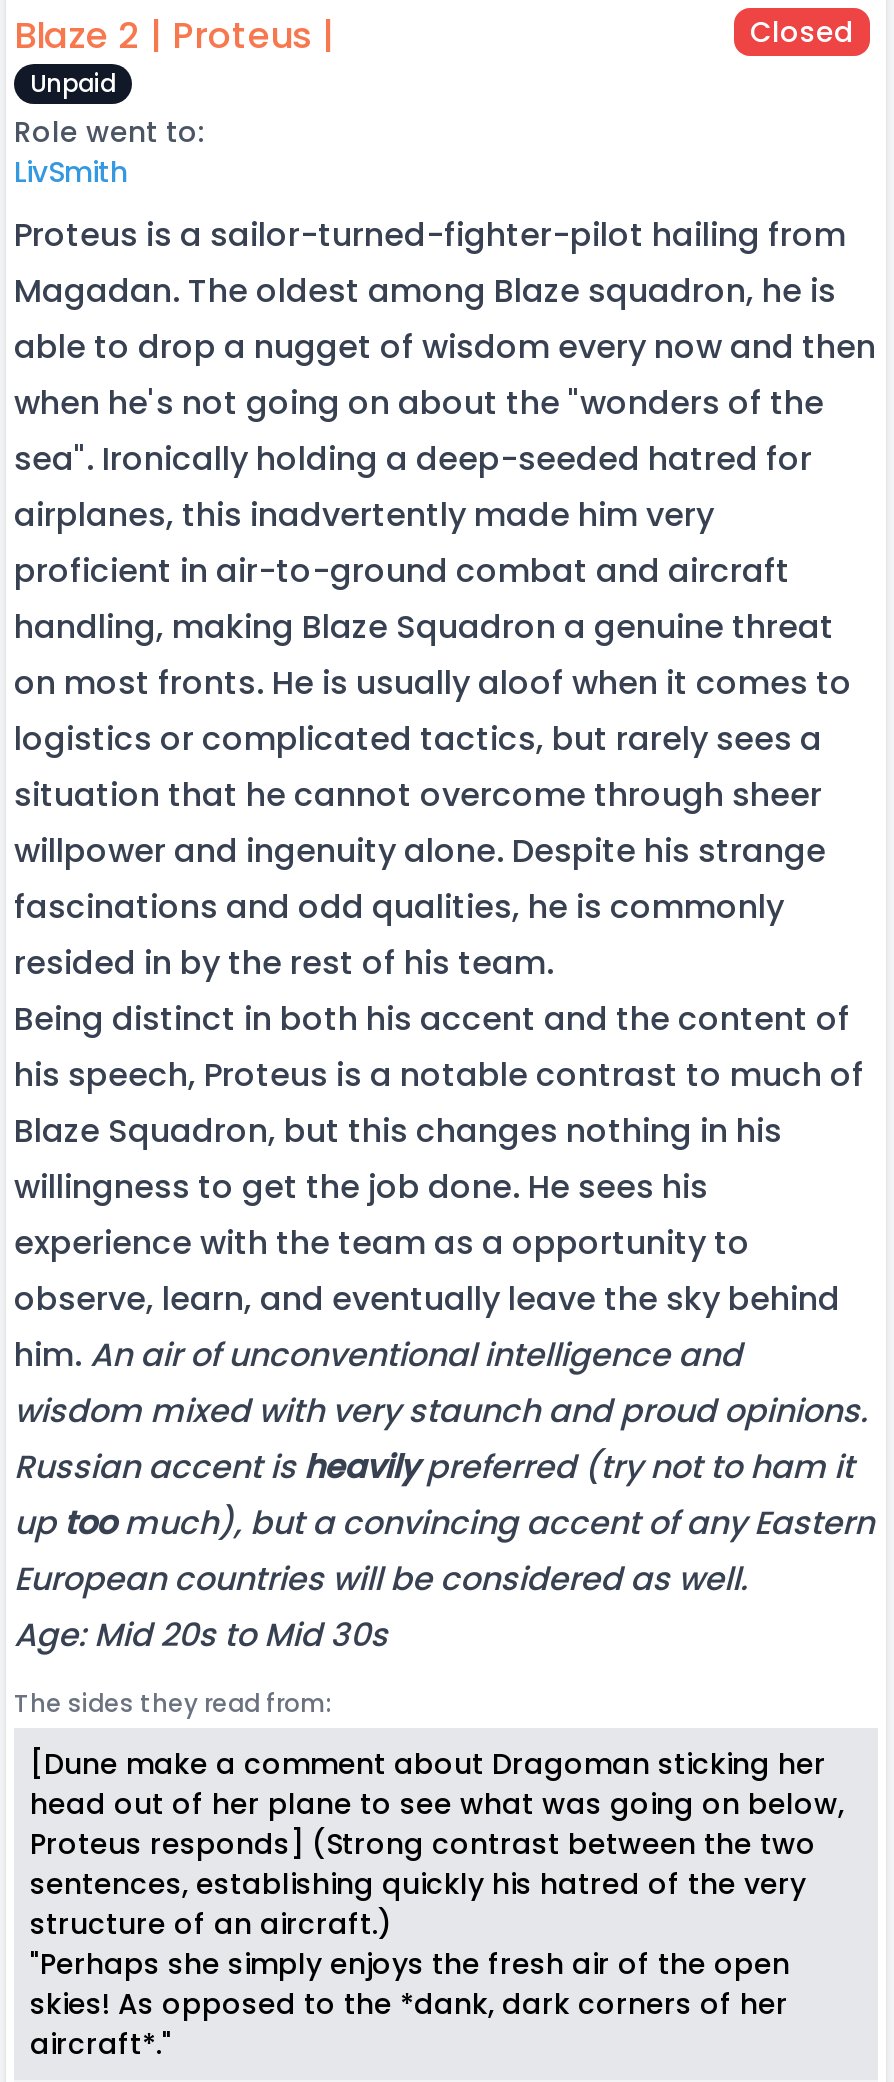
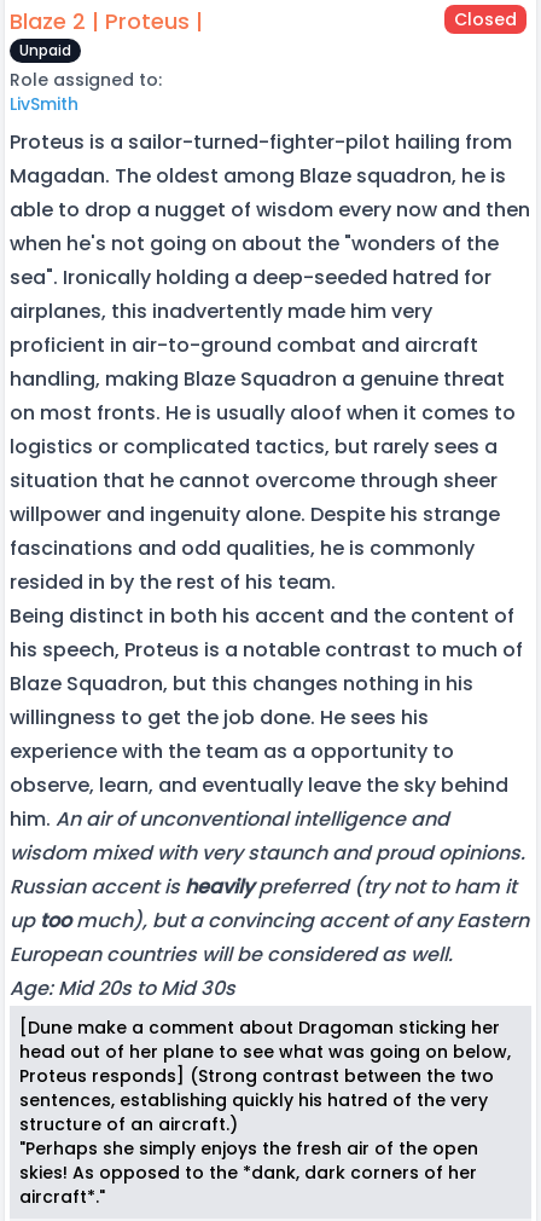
[14,112,204,152] Role went to: -> [10,68,162,92] Role assigned to:
[14,1686,332,1720] The sides they read from: -> none

